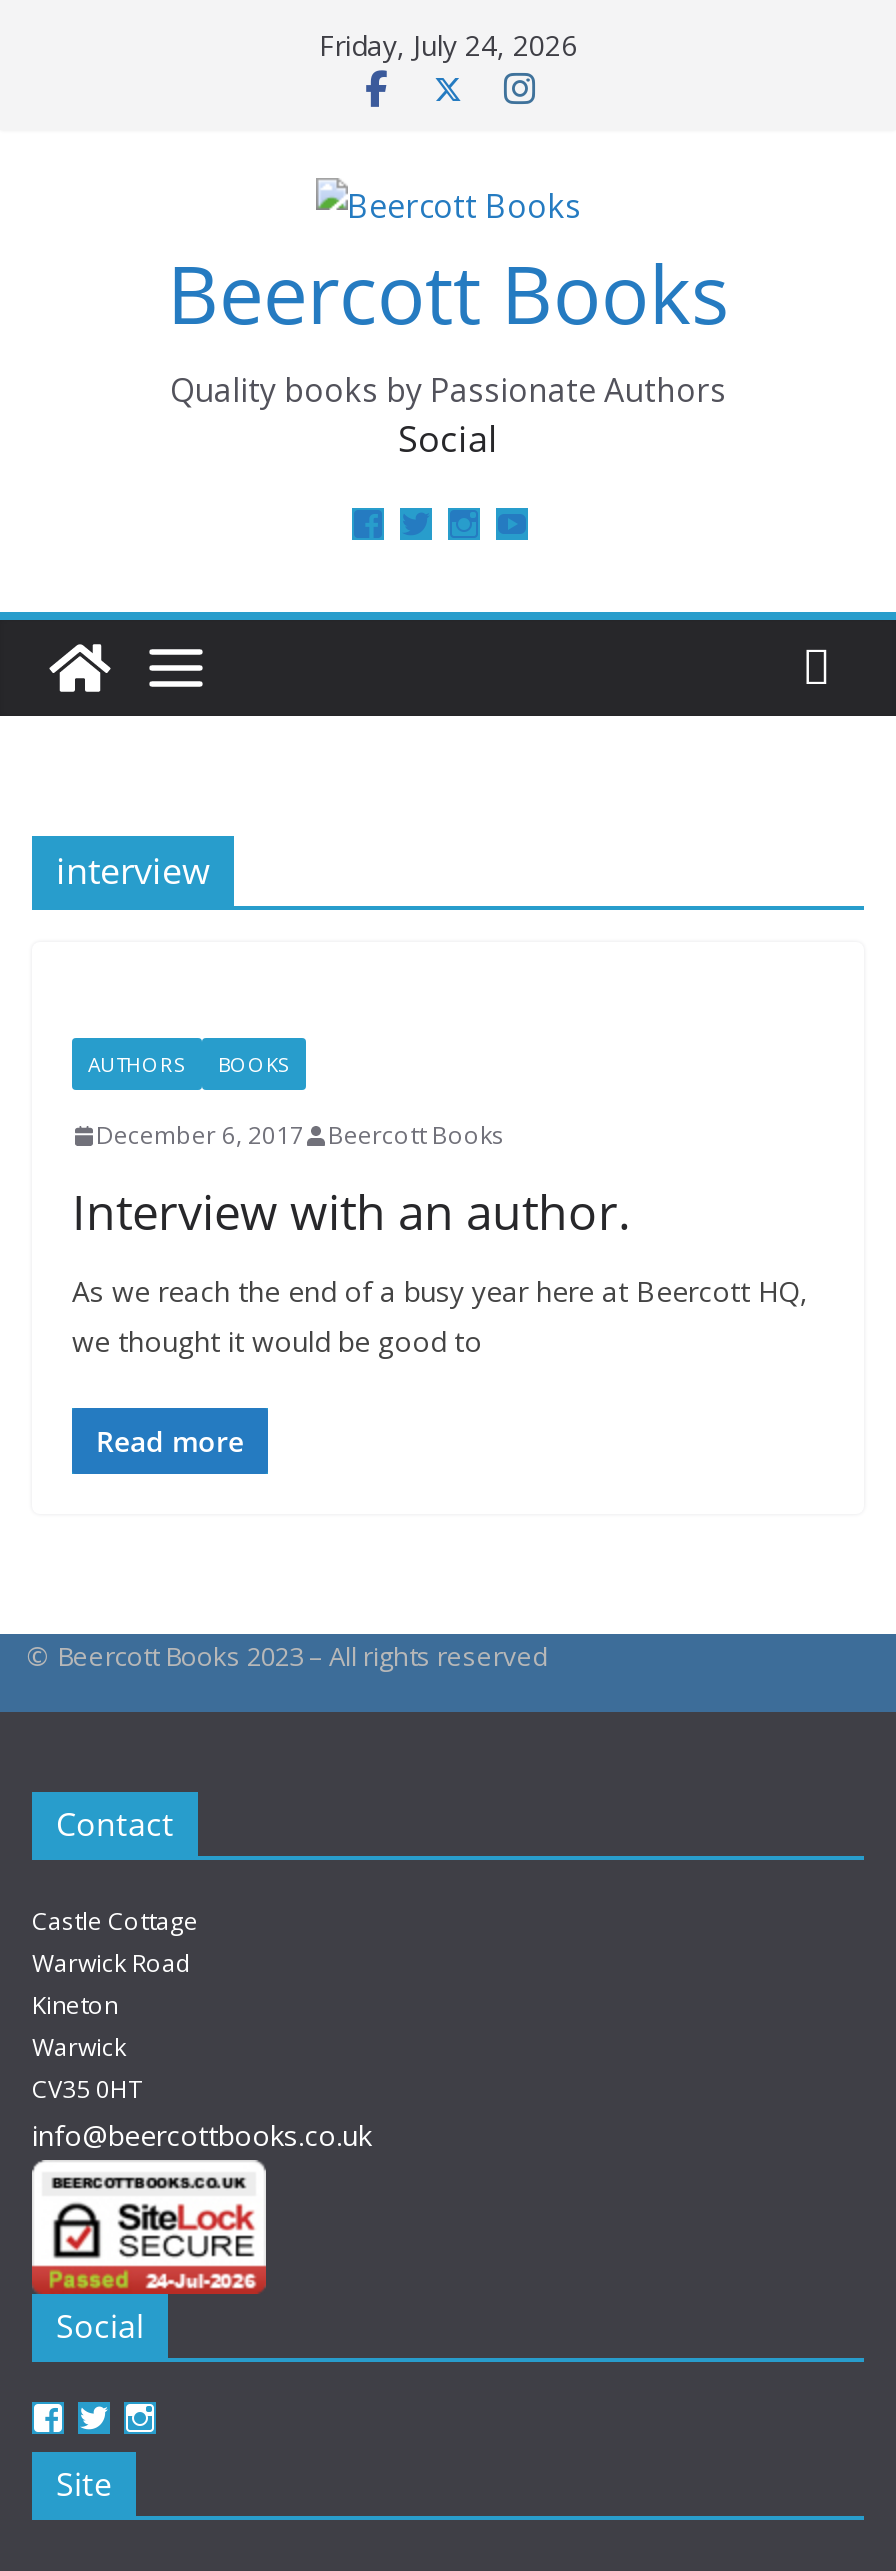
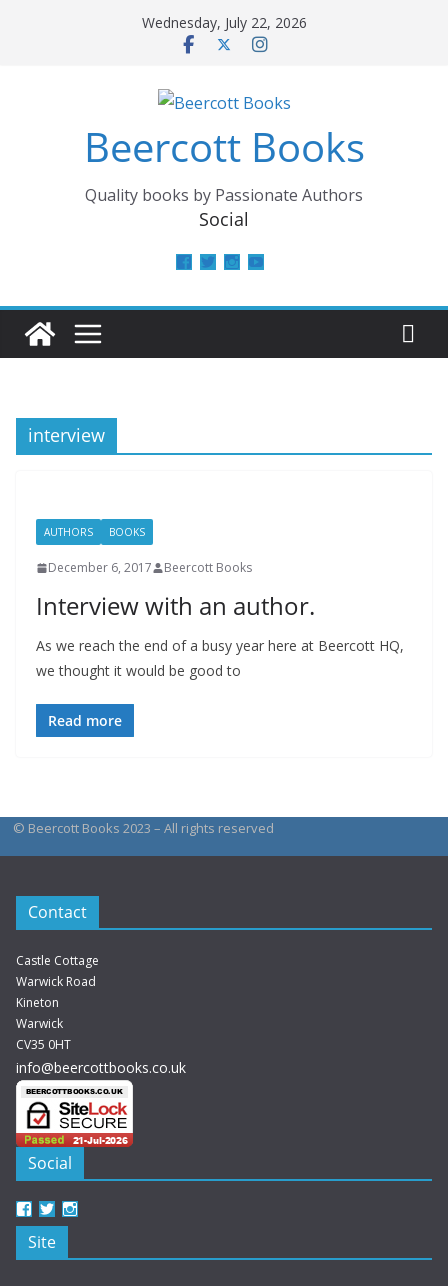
[319,26,577,64] Friday, July 24, 2026 -> [141,13,306,32] Wednesday, July 22, 2026

